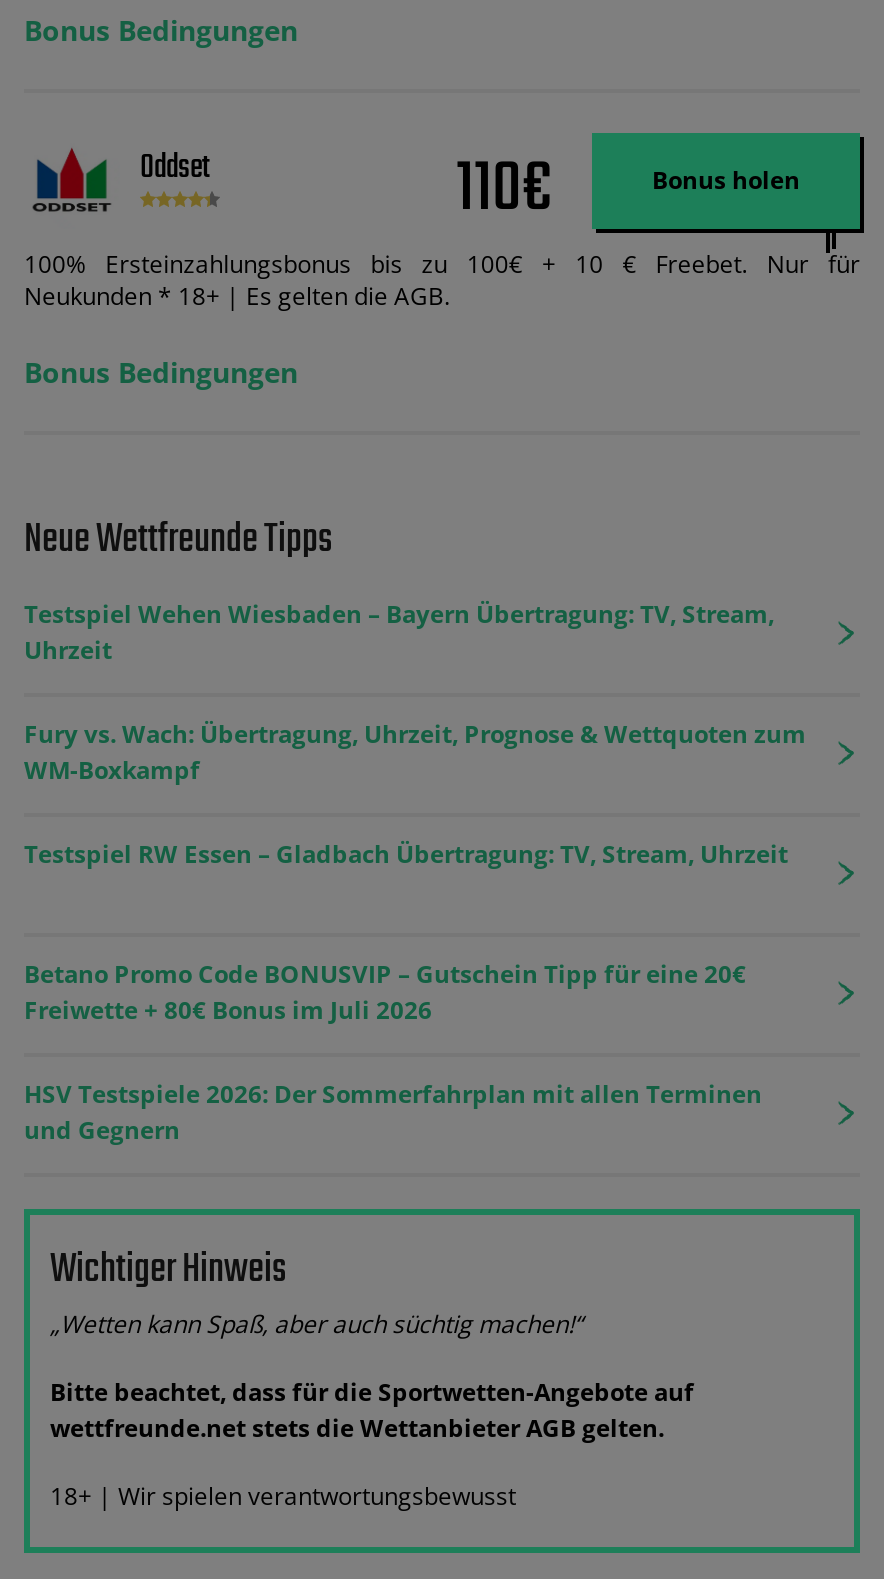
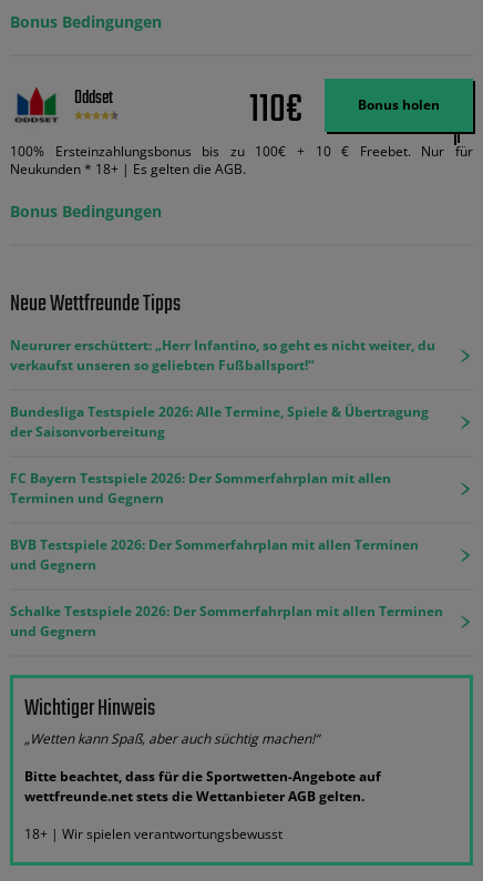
[24,597,774,667] Testspiel Wehen Wiesbaden – Bayern Übertragung: TV, Stream, | Uhrzeit -> [10,336,435,375] Neururer erschüttert: „Herr Infantino, so geht es nicht weiter, du | verkaufst unseren so geliebten Fußballsport!“
[24,717,806,787] Fury vs. Wach: Übertragung, Uhrzeit, Prognose & Wettquoten zum | WM-Boxkampf -> [10,402,429,441] Bundesliga Testspiele 2026: Alle Termine, Spiele & Übertragung | der Saisonvorbereitung
[24,837,788,871] Testspiel RW Essen – Gladbach Übertragung: TV, Stream, Uhrzeit -> [10,469,391,508] FC Bayern Testspiele 2026: Der Sommerfahrplan mit allen | Terminen und Gegnern
[24,957,746,1027] Betano Promo Code BONUSVIP – Gutschein Tipp für eine 20€ | Freiwette + 80€ Bonus im Juli 2026 -> [10,535,419,574] BVB Testspiele 2026: Der Sommerfahrplan mit allen Terminen | und Gegnern
[24,1077,762,1111] HSV Testspiele 2026: Der Sommerfahrplan mit allen Terminen -> [10,602,443,621] Schalke Testspiele 2026: Der Sommerfahrplan mit allen Terminen

